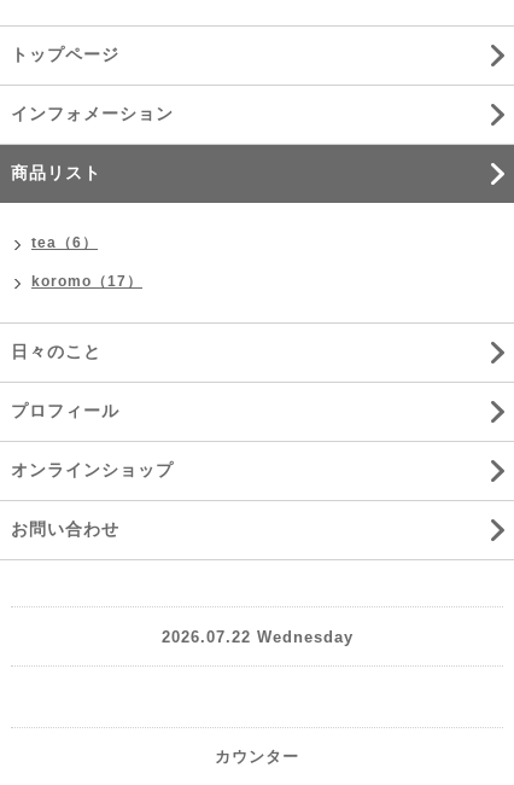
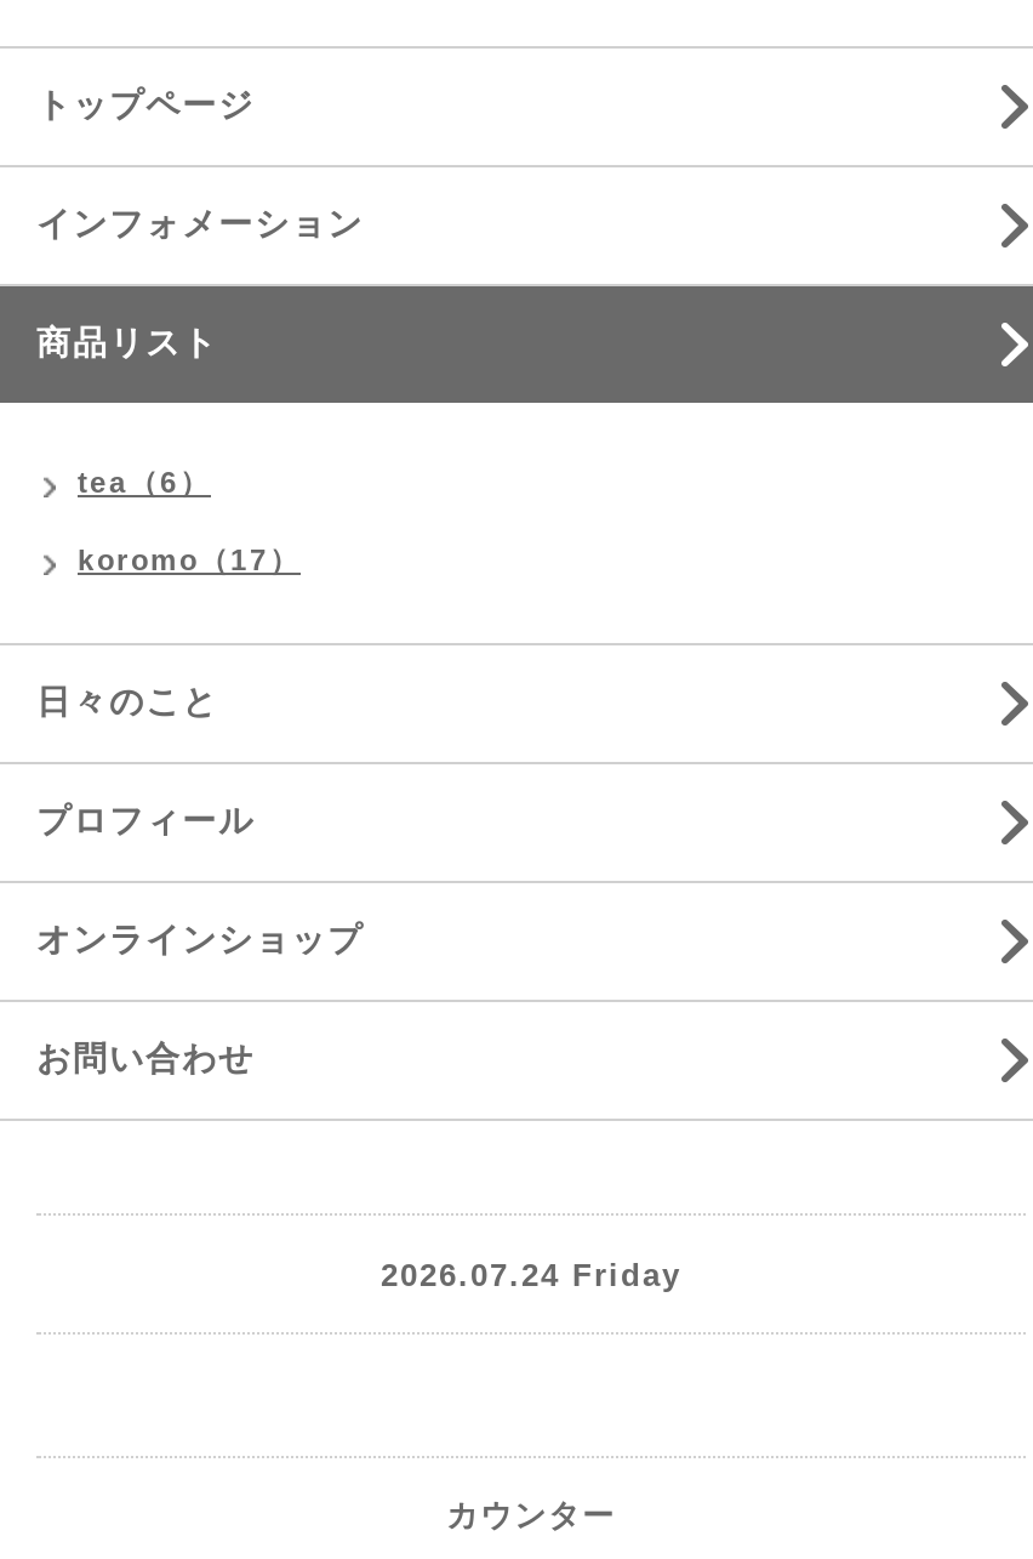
[161,627,353,646] 2026.07.22 Wednesday -> [381,1256,681,1292] 2026.07.24 Friday

